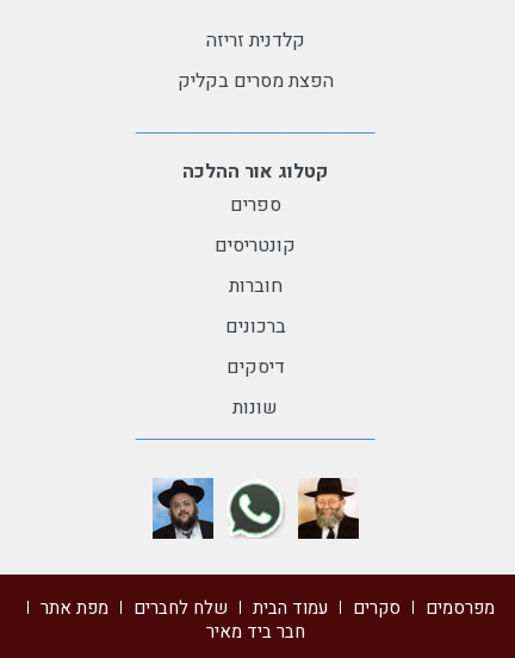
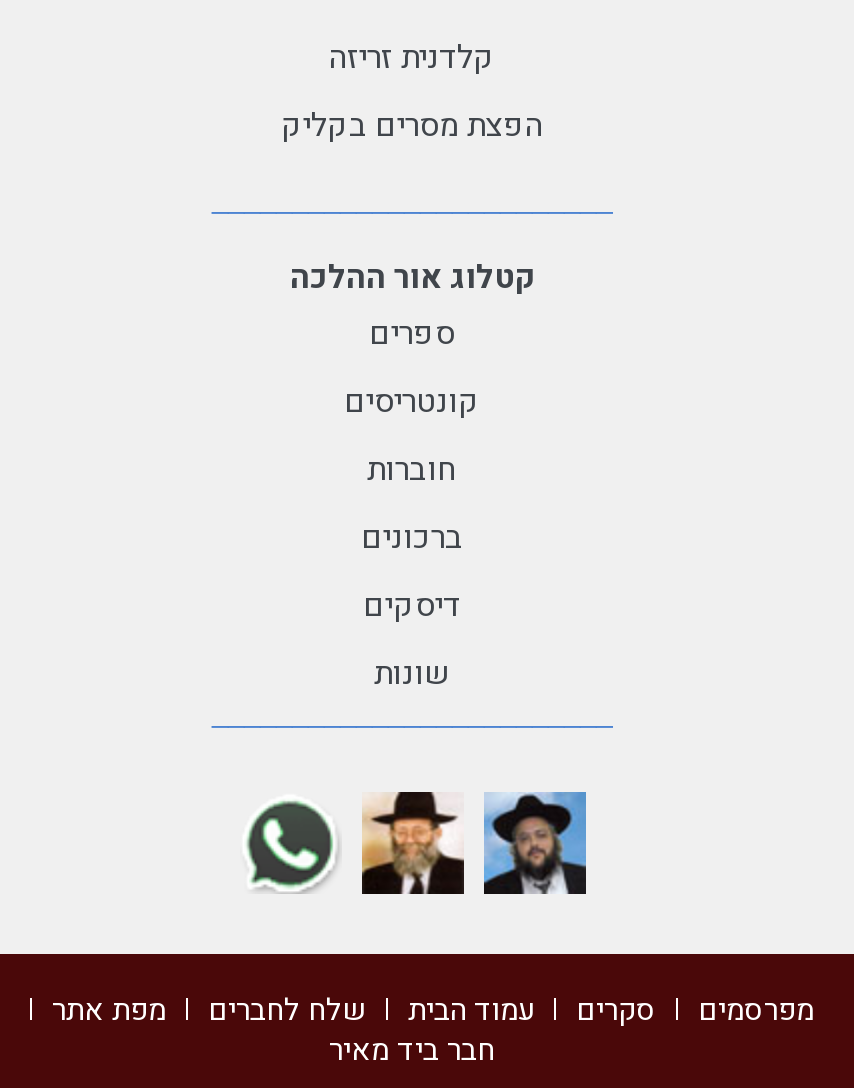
[151,477,215,540] [image] -> [240,792,342,894] [image]
[225,478,286,539] [image] -> [360,790,466,896] [image]
[297,477,360,540] [image] -> [482,790,588,894] [image]

